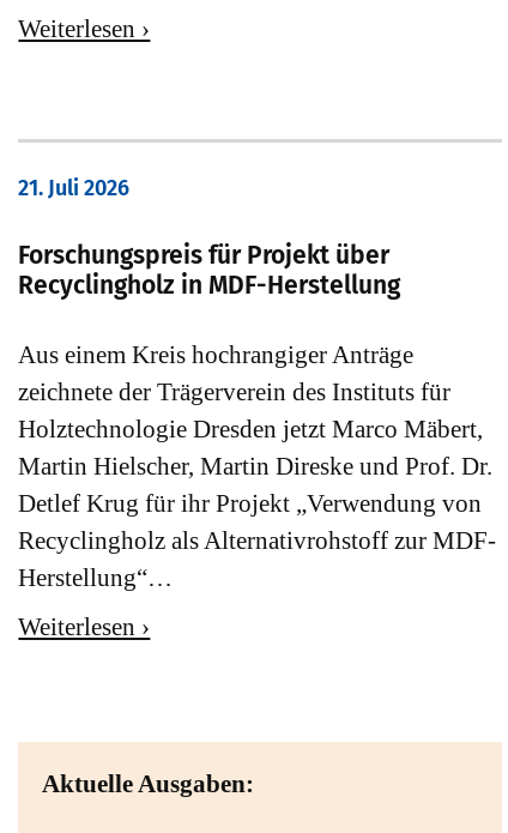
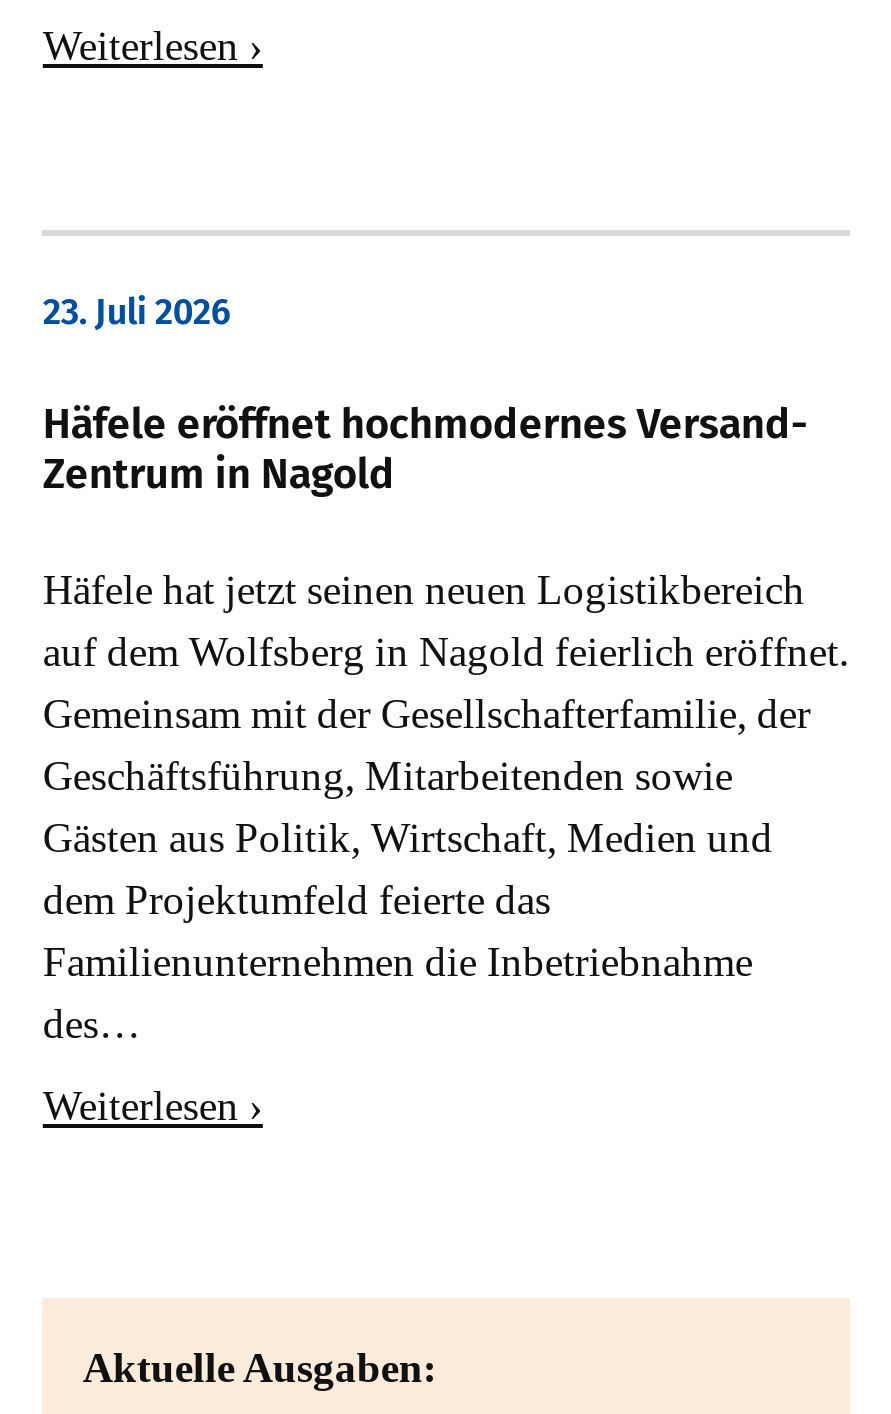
[18,175,130,201] 21. Juli 2026 -> [43,291,231,335] 23. Juli 2026
[18,240,401,301] Forschungspreis für Projekt über | Recyclingholz in MDF-Herstellung -> [43,399,809,501] Häfele eröffnet hochmodernes Versand- | Zentrum in Nagold
[18,340,496,592] Aus einem Kreis hochrangiger Anträge | zeichnete der Trägerverein des Instituts für | Holztechnologie Dresden jetzt Marco Mäbert, | Martin Hielscher, Martin Direske und Prof. Dr. | Detlef Krug für ihr Projekt „Verwendung von | Recyclingholz als Alternativrohstoff zur MDF- | Herstellung“… -> [43,567,849,1049] Häfele hat jetzt seinen neuen Logistikbereich | auf dem Wolfsberg in Nagold feierlich eröffnet. | Gemeinsam mit der Gesellschafterfamilie, der | Geschäftsführung, Mitarbeitenden sowie | Gästen aus Politik, Wirtschaft, Medien und | dem Projektumfeld feierte das | Familienunternehmen die Inbetriebnahme | des…

